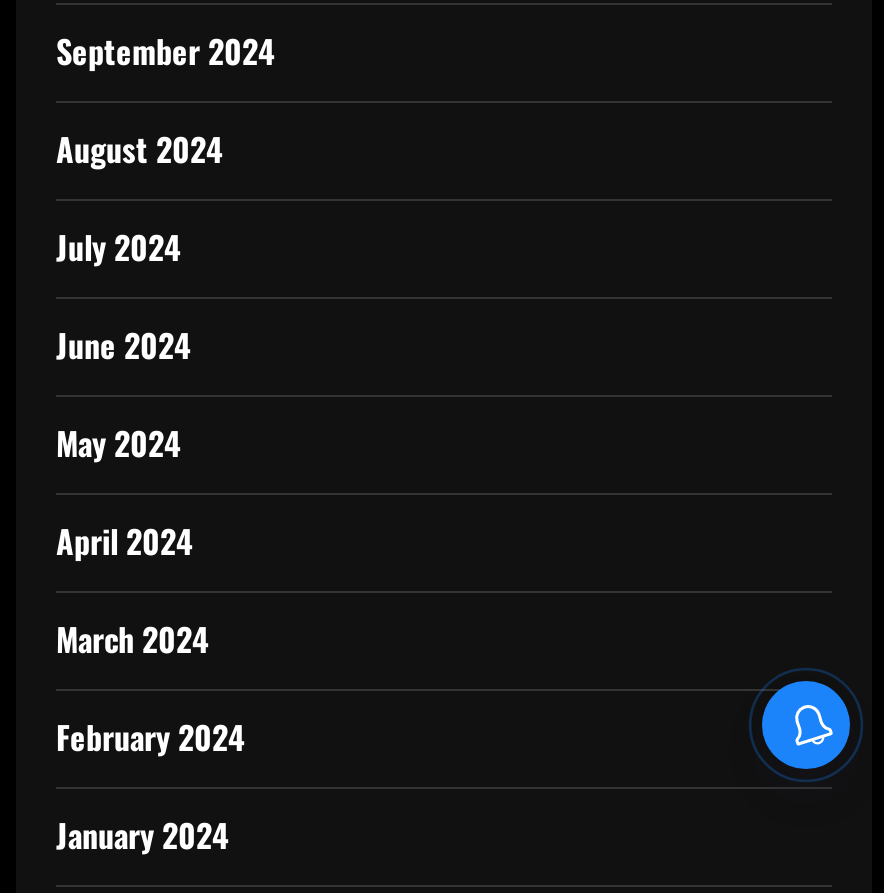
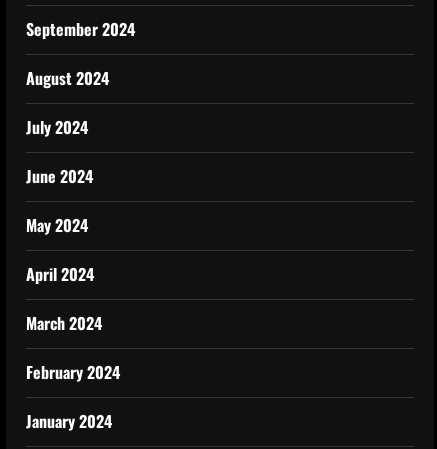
[748,669,862,783] [image] -> none

